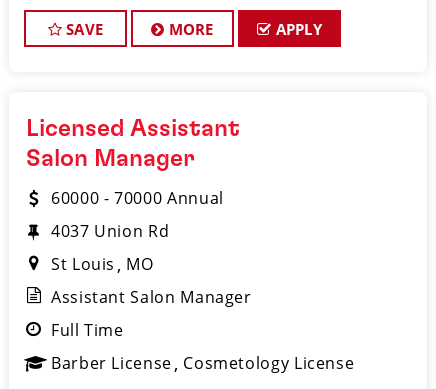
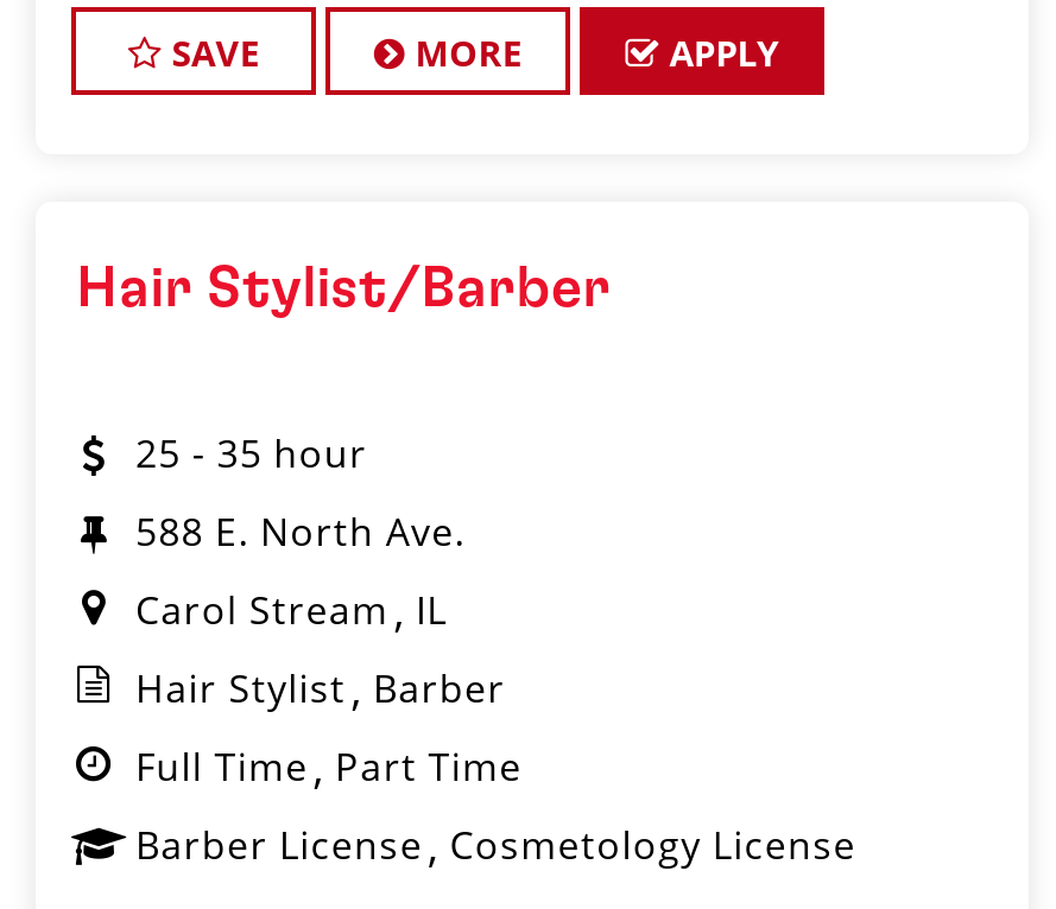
[26,117,240,171] Licensed Assistant | Salon Manager -> [76,261,611,318] Hair Stylist/Barber
[51,187,224,209] 60000 - 70000 Annual -> [135,427,368,479] 25 - 35 hour
[51,220,169,242] 4037 Union Rd -> [135,506,465,558] 588 E. North Ave.
[51,253,154,275] St Louis MO -> [135,584,447,636] Carol Stream IL
[51,286,252,308] Assistant Salon Manager -> [135,662,506,714] Hair Stylist Barber
[51,319,124,341] Full Time -> [135,740,522,793] Full Time Part Time

